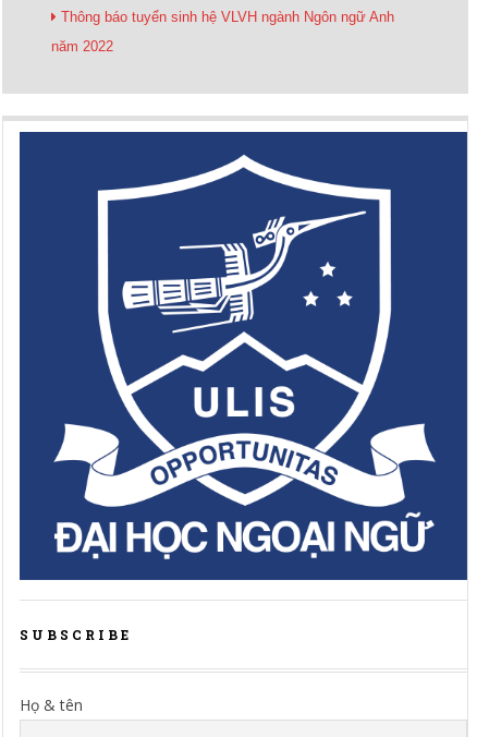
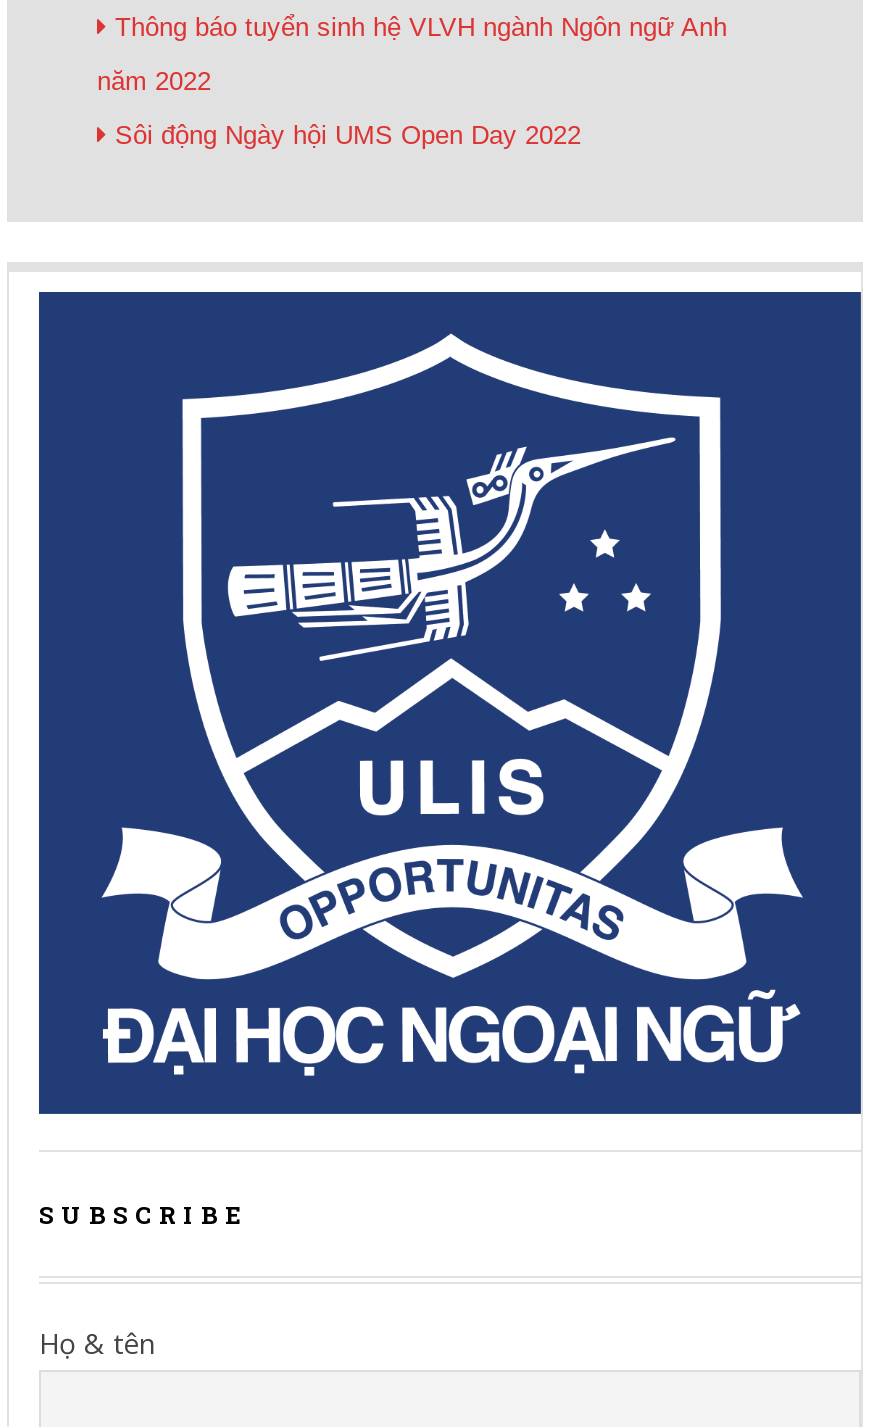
none -> [115,120,581,150] Sôi động Ngày hội UMS Open Day 2022

